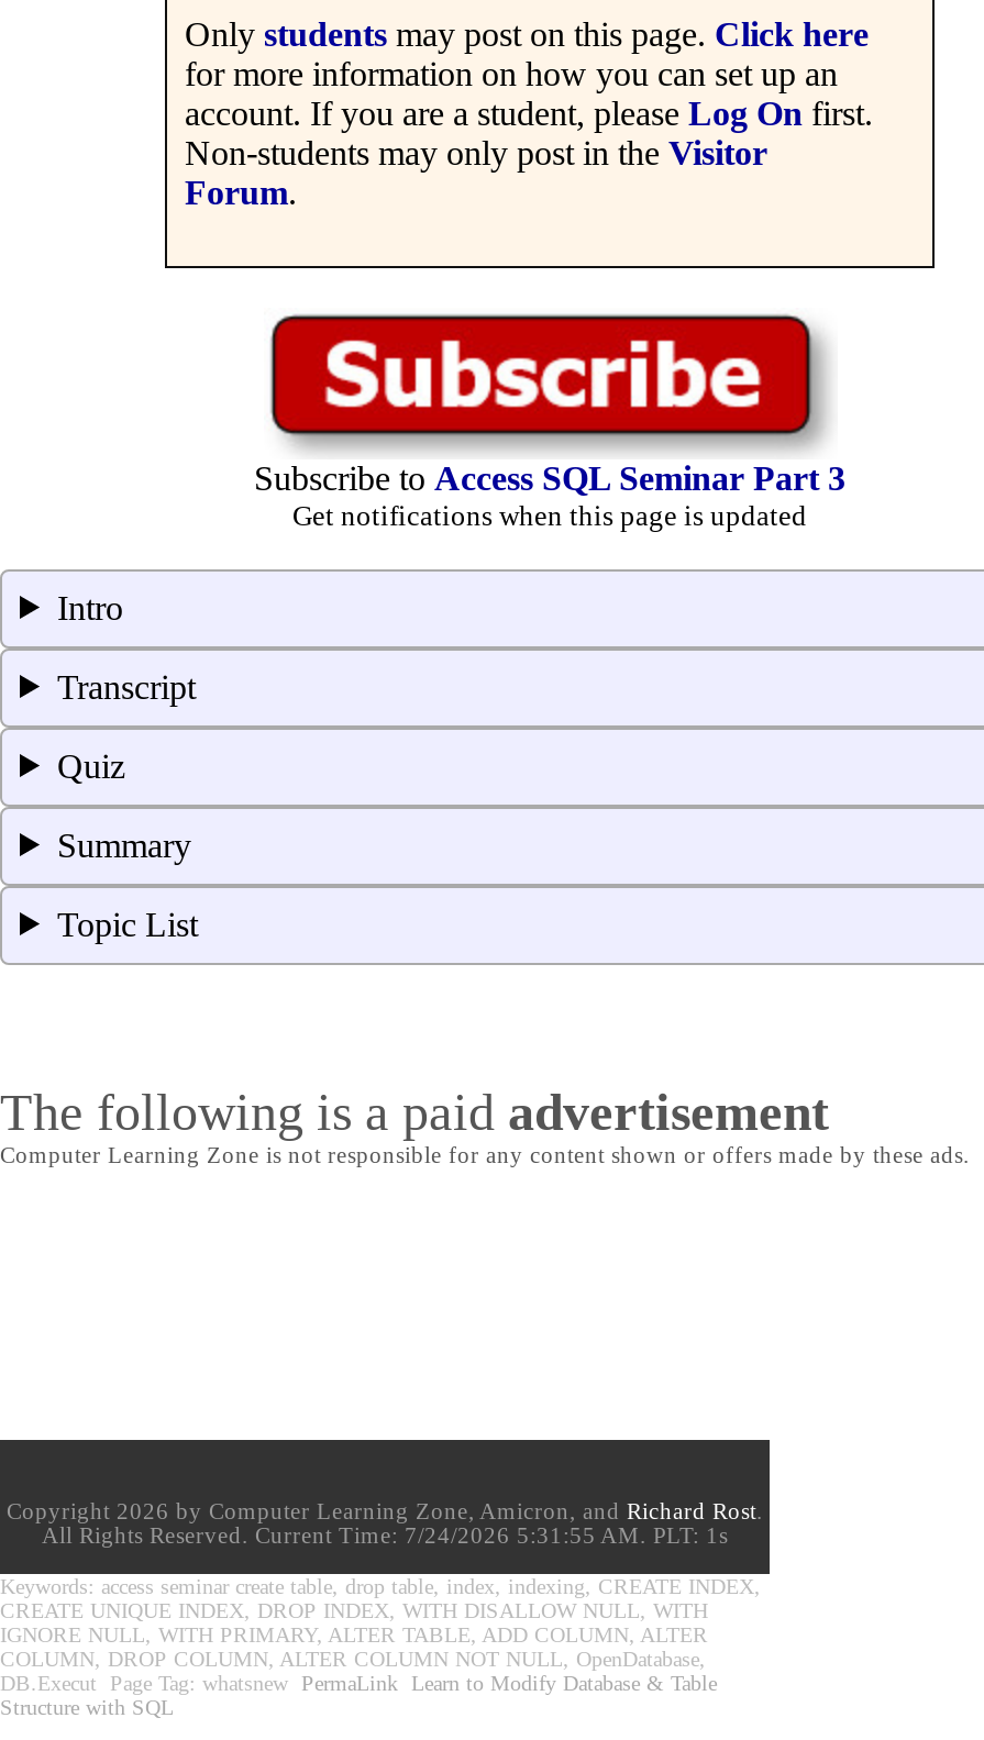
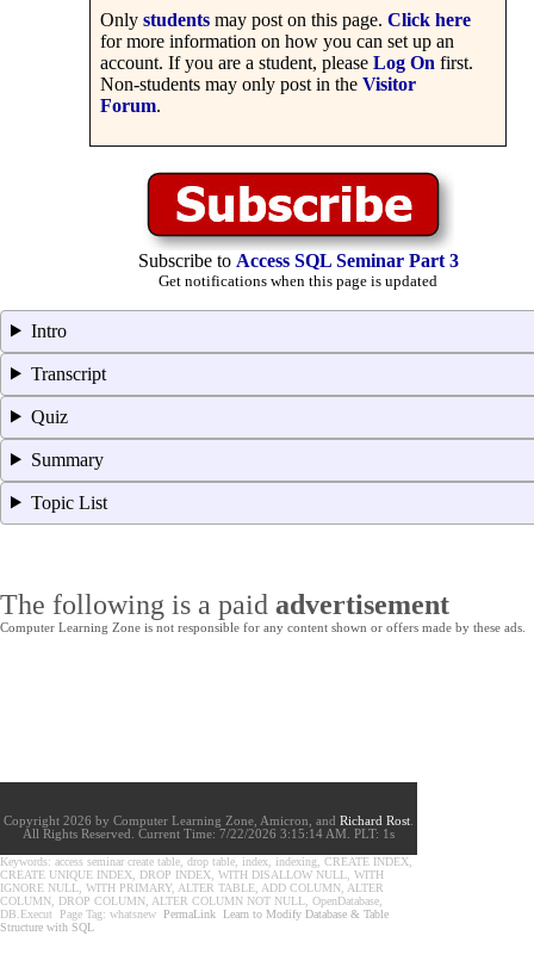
[42,1523,728,1548] All Rights Reserved. Current Time:7/24/2026 5:31:55 AM. PLT: 1s -> [23,828,395,841] All Rights Reserved. Current Time:7/22/2026 3:15:14 AM. PLT: 1s

